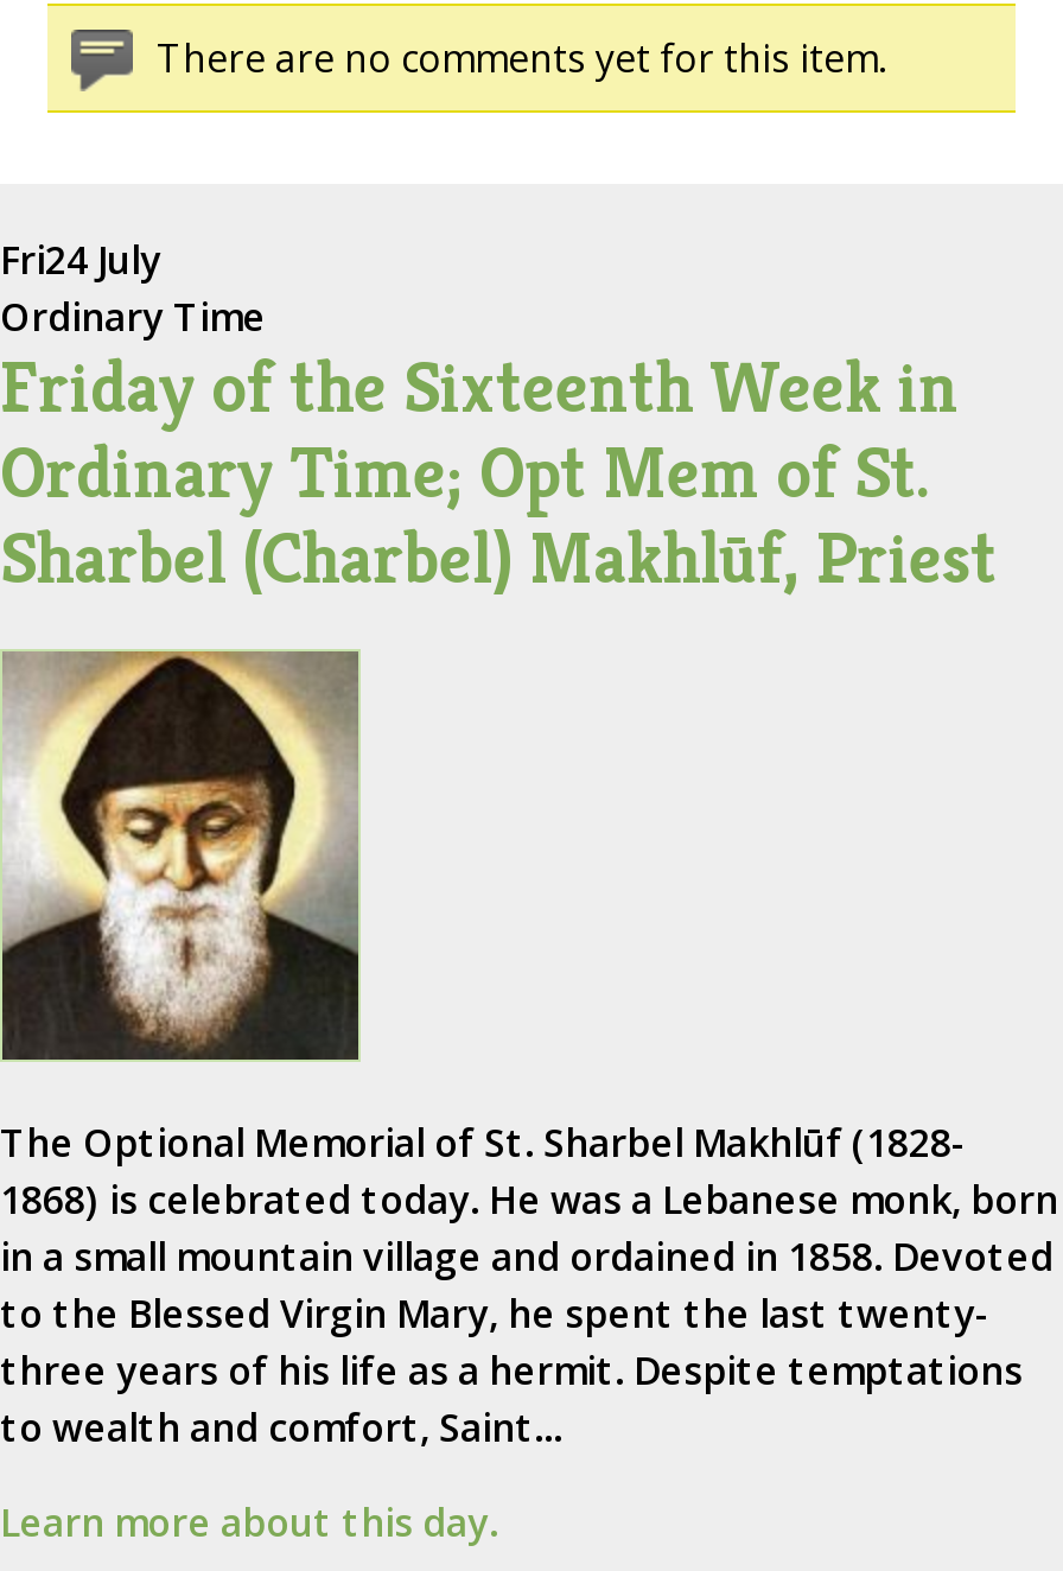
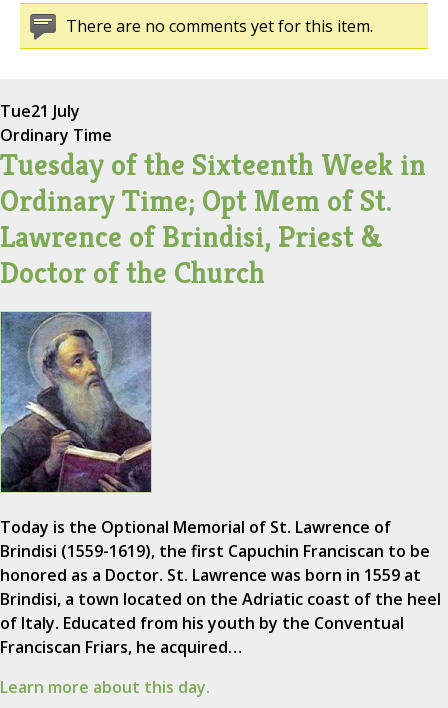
[0,234,161,286] Fri24 July -> [0,100,80,122] Tue21 July
[0,343,959,433] Friday of the Sixteenth Week in -> [0,146,426,184] Tuesday of the Sixteenth Week in
[0,514,997,604] Sharbel (Charbel) Makhlūf, Priest -> [0,218,382,292] Lawrence of Brindisi, Priest & | Doctor of the Church
[7,708,358,1060] [image] -> [3,311,151,465] [image]
[0,1117,1058,1454] The Optional Memorial of St. Sharbel Makhlūf (1828- | 1868) is celebrated today. He was a Lebanese monk, born | in a small mountain village and ordained in 1858. Devoted | to the Blessed Virgin Mary, he spent the last twenty- | three years of his life as a hermit. Despite temptations | to wealth and comfort, Saint… -> [0,516,441,658] Today is the Optional Memorial of St. Lawrence of | Brindisi (1559-1619), the first Capuchin Franciscan to be | honored as a Doctor. St. Lawrence was born in 1559 at | Brindisi, a town located on the Adriatic coast of the heel | of Italy. Educated from his youth by the Conventual | Franciscan Friars, he acquired…

